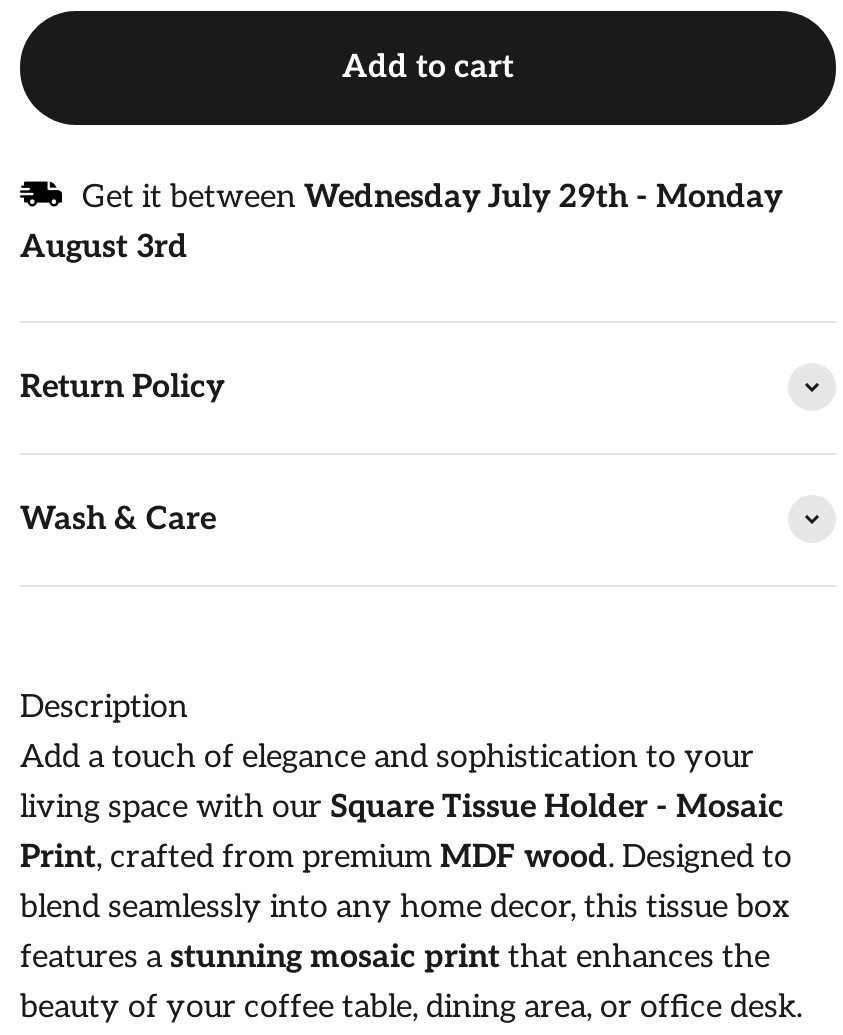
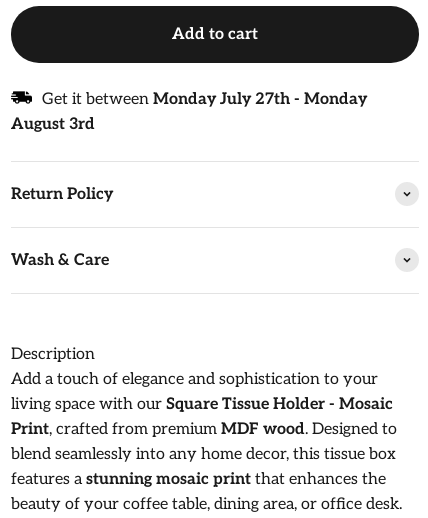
[82,179,782,217] Get it between Wednesday July 29th - Monday -> [42,90,367,109] Get it between Monday July 27th - Monday

